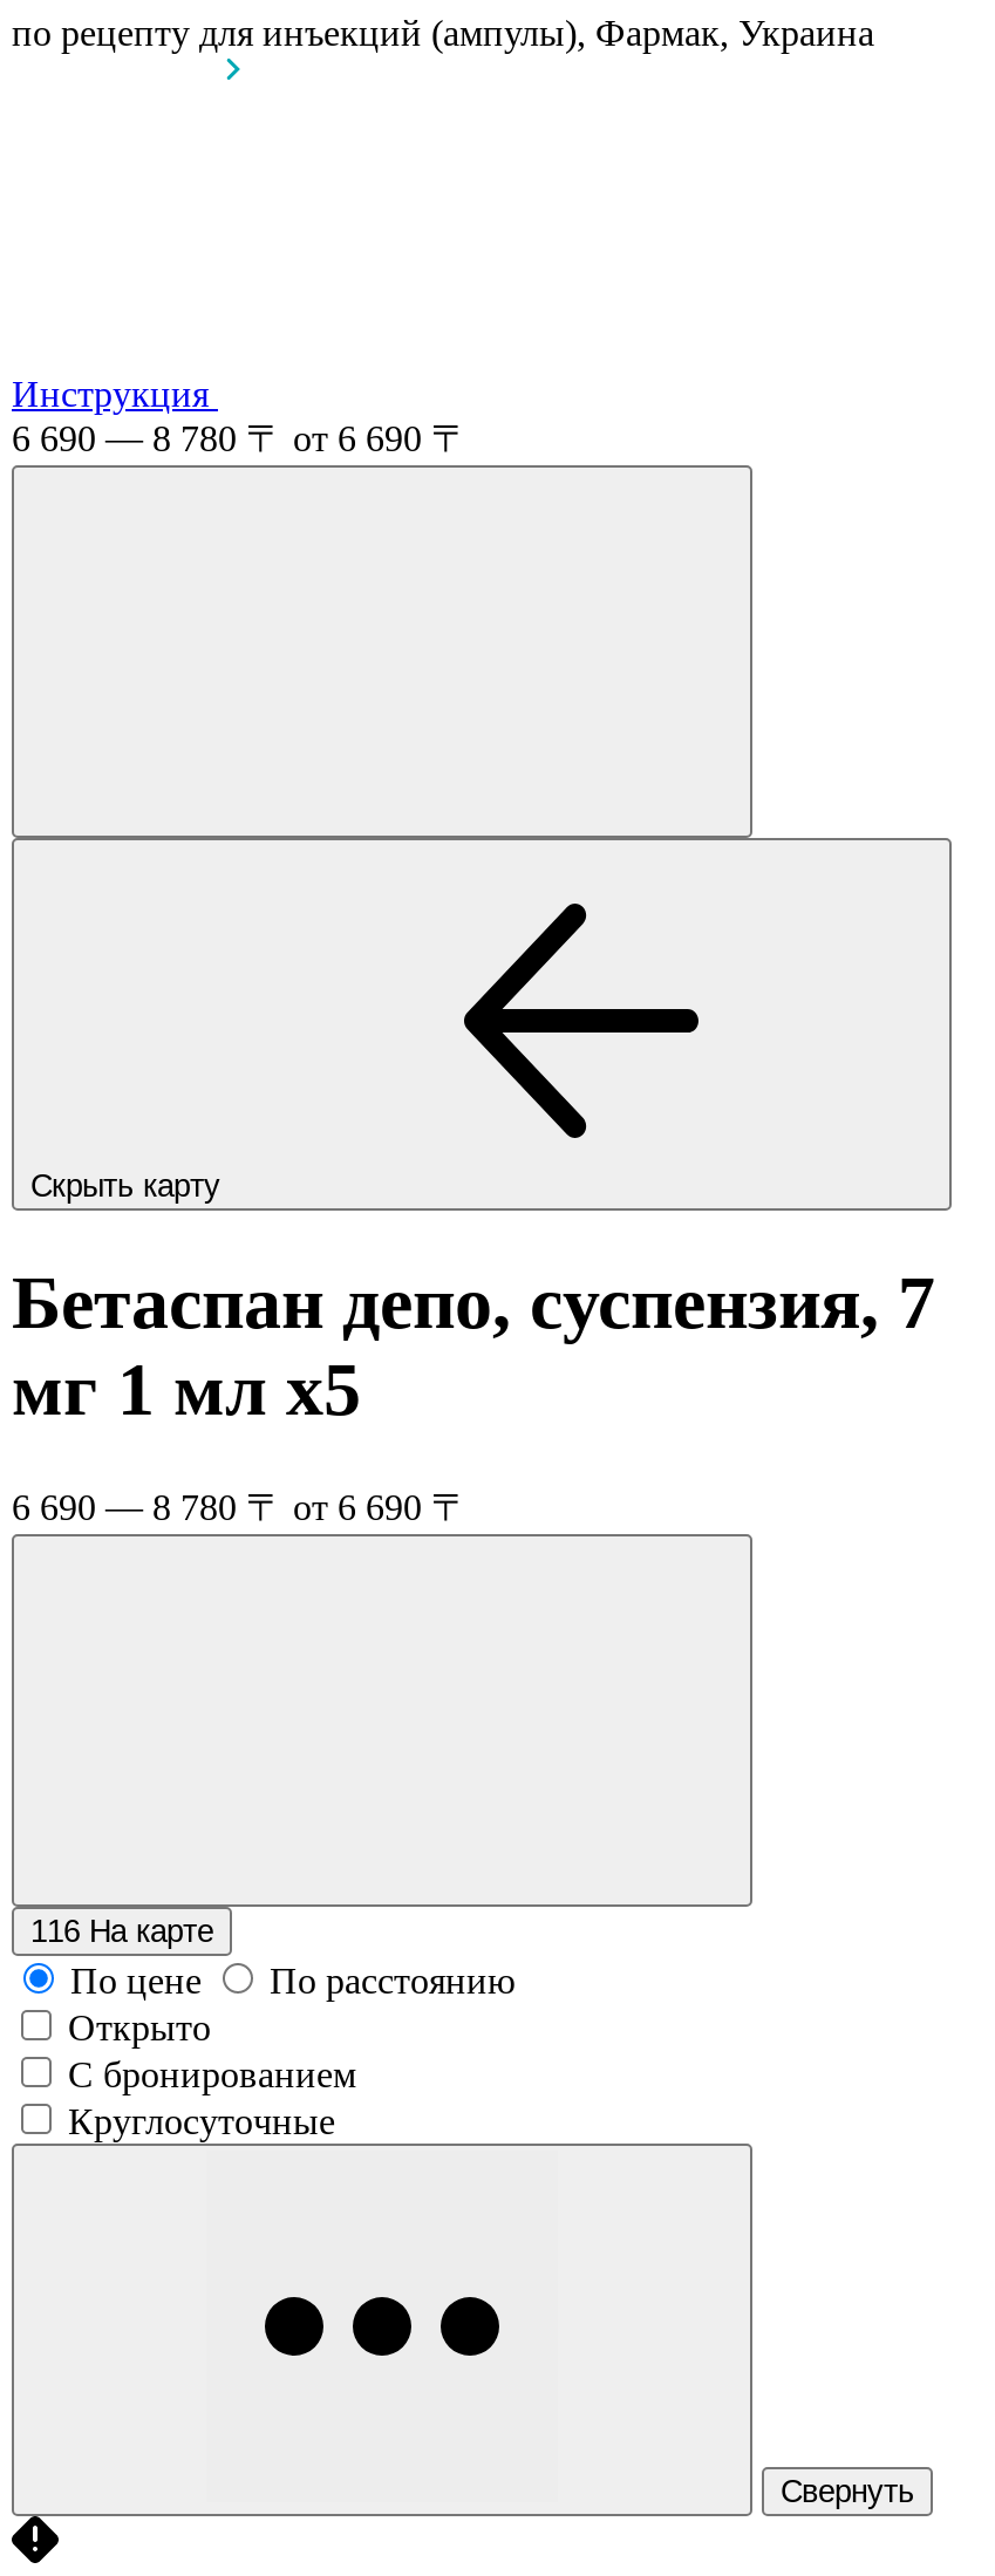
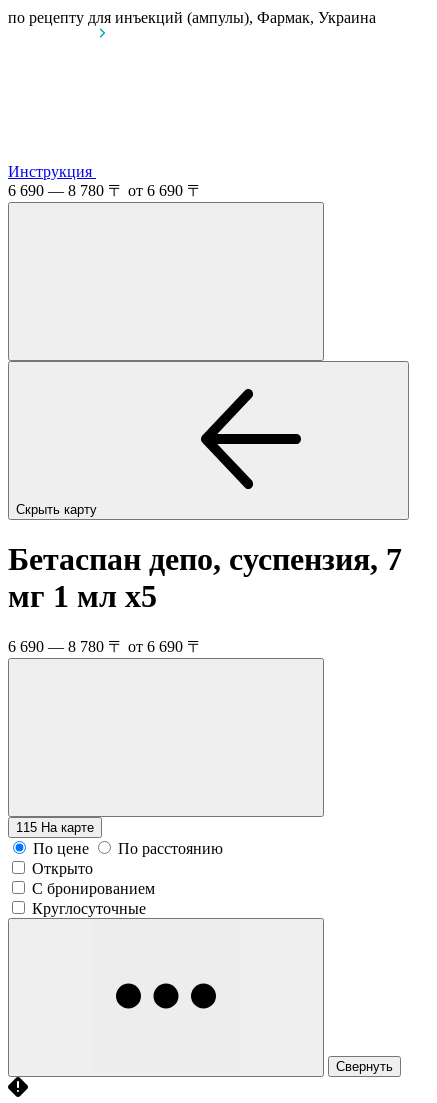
[30,1913,213,1949] 116 На карте -> [16,820,94,835] 115 На карте

